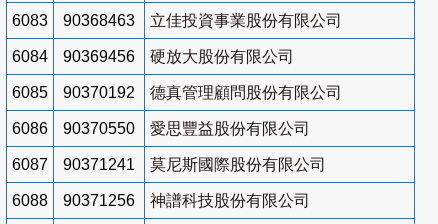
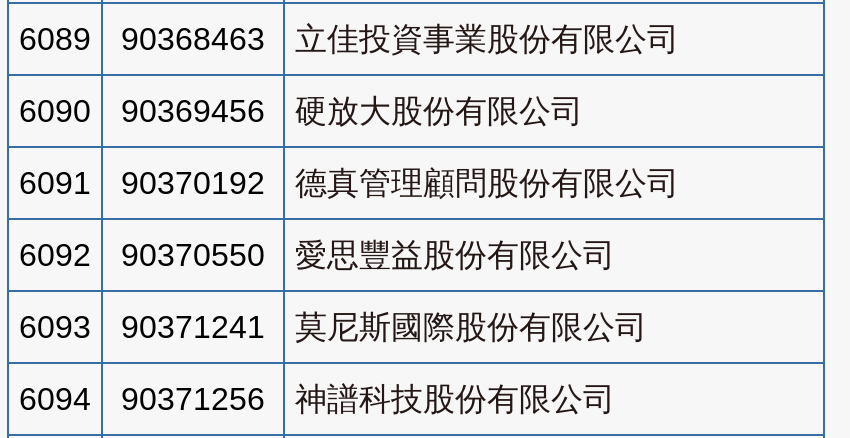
[12,12,342,29] 6083 90368463 立佳投資事業股份有限公司 -> [19,22,679,56] 6089 90368463 立佳投資事業股份有限公司
[12,48,294,65] 6084 90369456 硬放大股份有限公司 -> [19,94,583,128] 6090 90369456 硬放大股份有限公司
[12,84,342,101] 6085 90370192 德真管理顧問股份有限公司 -> [19,166,679,200] 6091 90370192 德真管理顧問股份有限公司
[12,120,310,137] 6086 90370550 愛思豐益股份有限公司 -> [19,238,615,272] 6092 90370550 愛思豐益股份有限公司
[12,156,326,173] 6087 90371241 莫尼斯國際股份有限公司 -> [19,310,647,344] 6093 90371241 莫尼斯國際股份有限公司
[12,192,310,209] 6088 90371256 神譜科技股份有限公司 -> [19,382,615,416] 6094 90371256 神譜科技股份有限公司

